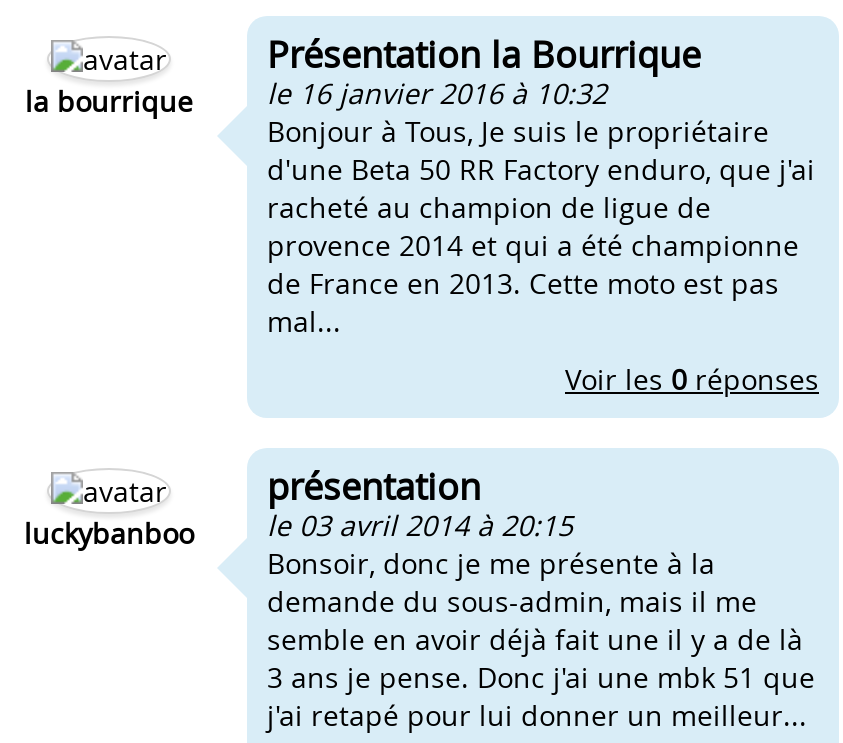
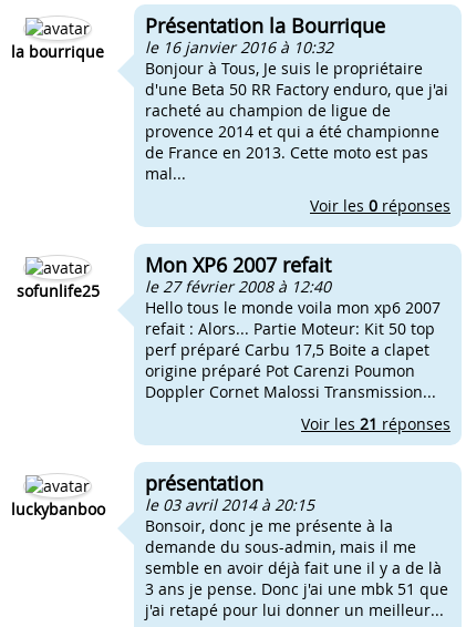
none -> [16,280,99,301] sofunlife25
none -> [145,251,451,434] Mon XP6 2007 refait | le 27 février 2008 à 12:40 | Hello tous le monde voila mon xp6 2007 | refait : Alors... Partie Moteur: Kit 50 top | perf préparé Carbu 17,5 Boite a clapet | origine préparé Pot Carenzi Poumon | Doppler Cornet Malossi Transmission... | Voir les 21 réponses

